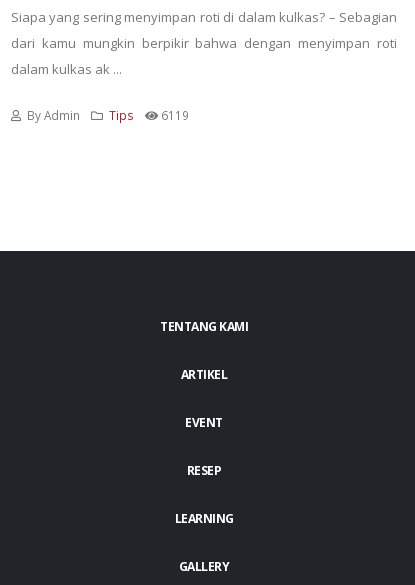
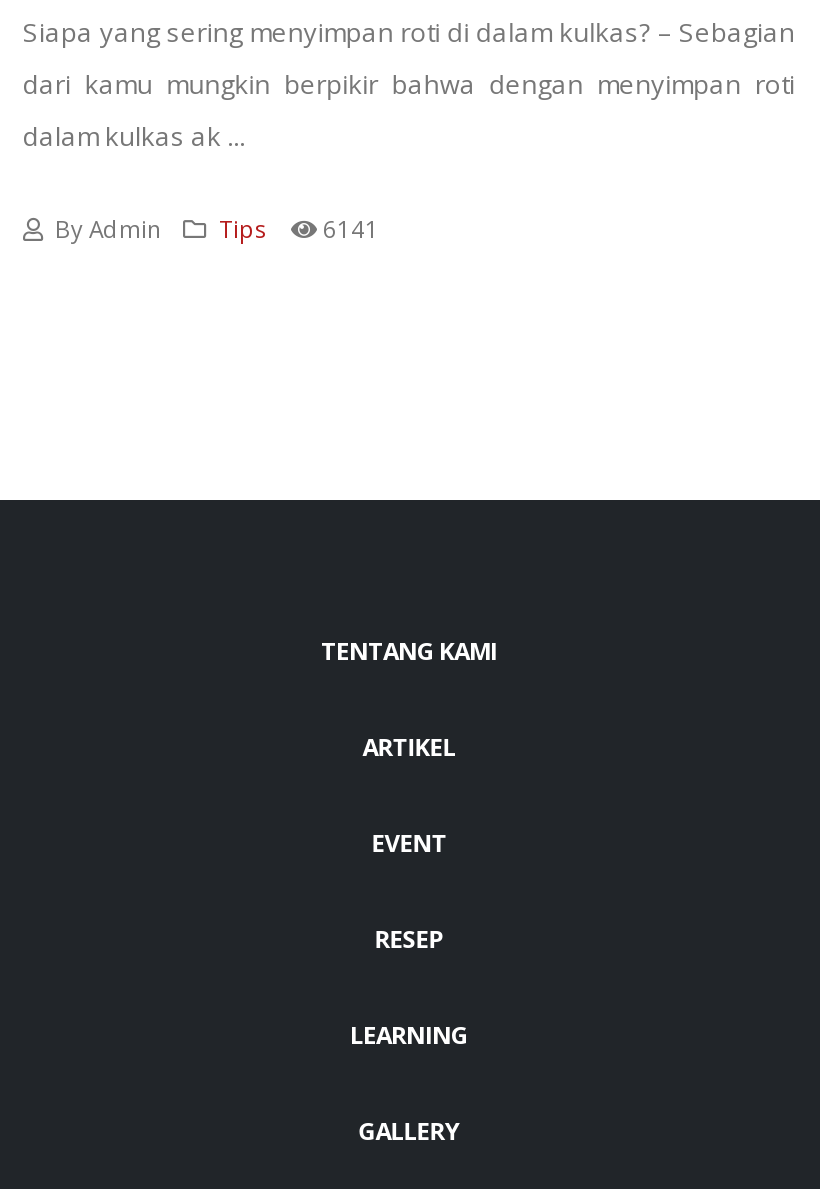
[24,107,189,123] By Admin Tips 6119 -> [49,212,379,244] By Admin Tips 6141

